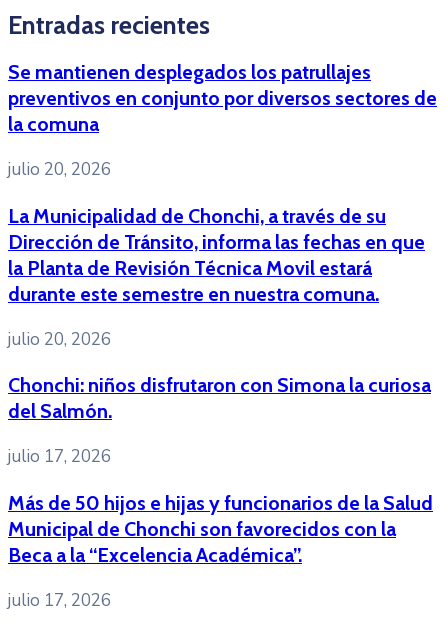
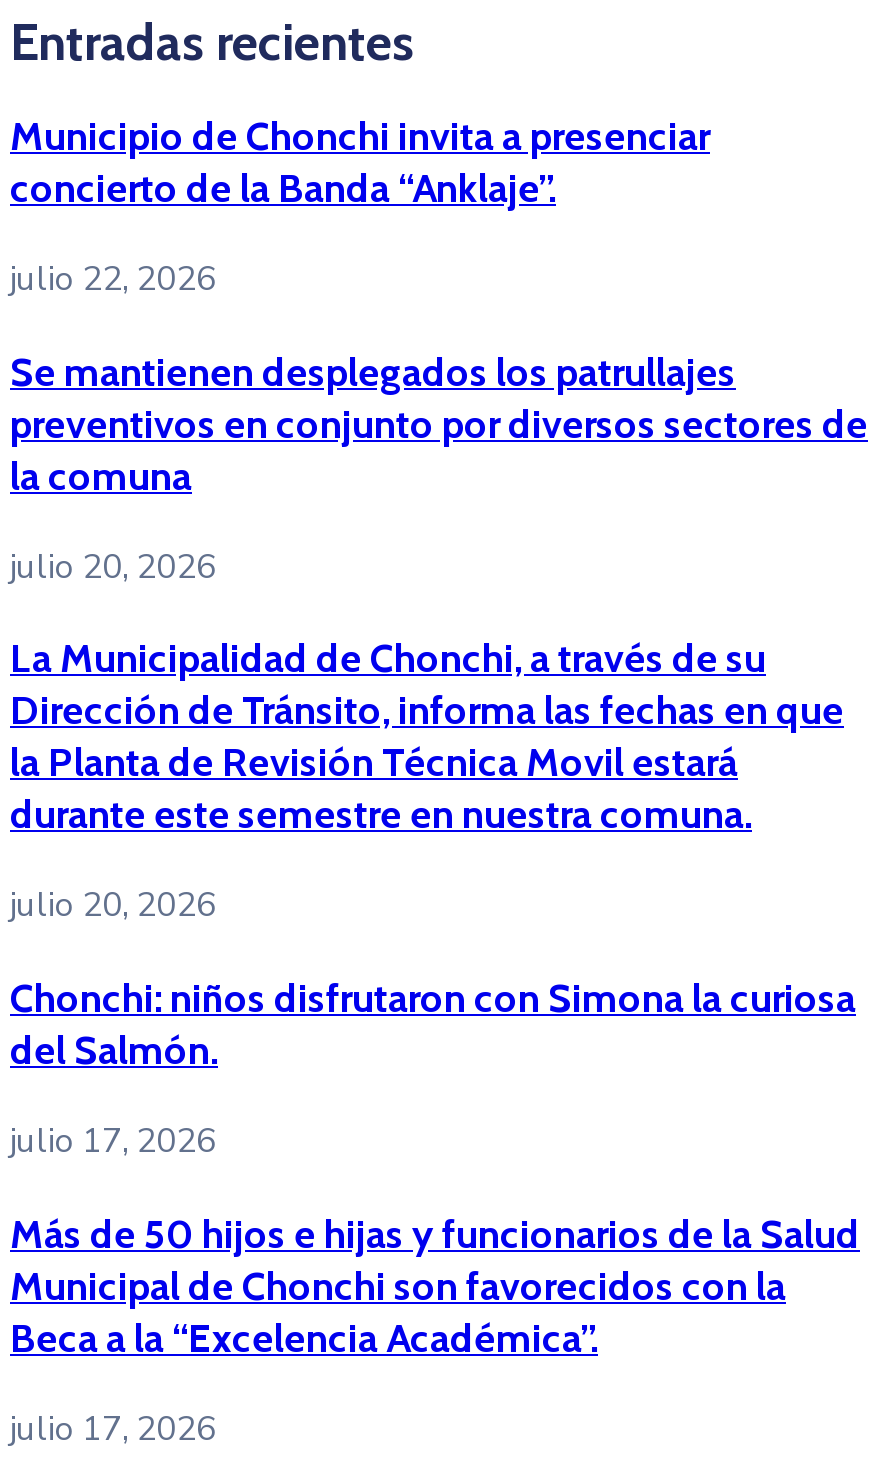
none -> [10,112,710,302] Municipio de Chonchi invita a presenciar | concierto de la Banda “Anklaje”. | julio 22, 2026

